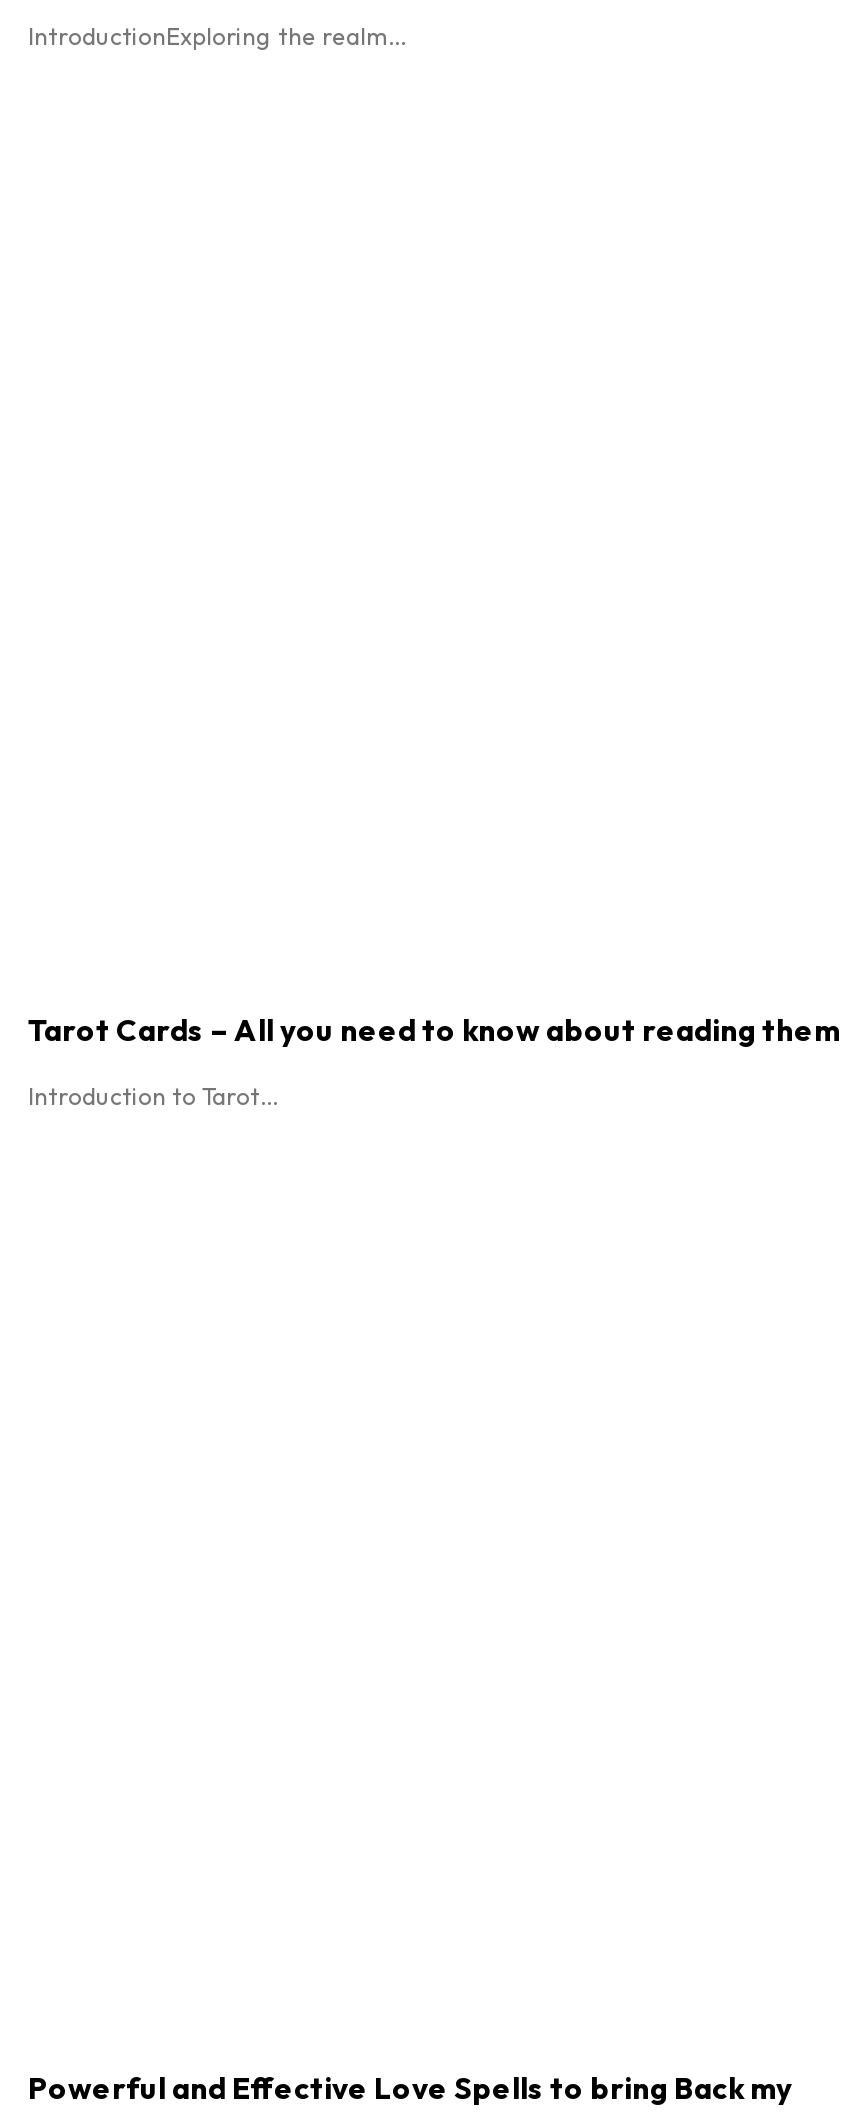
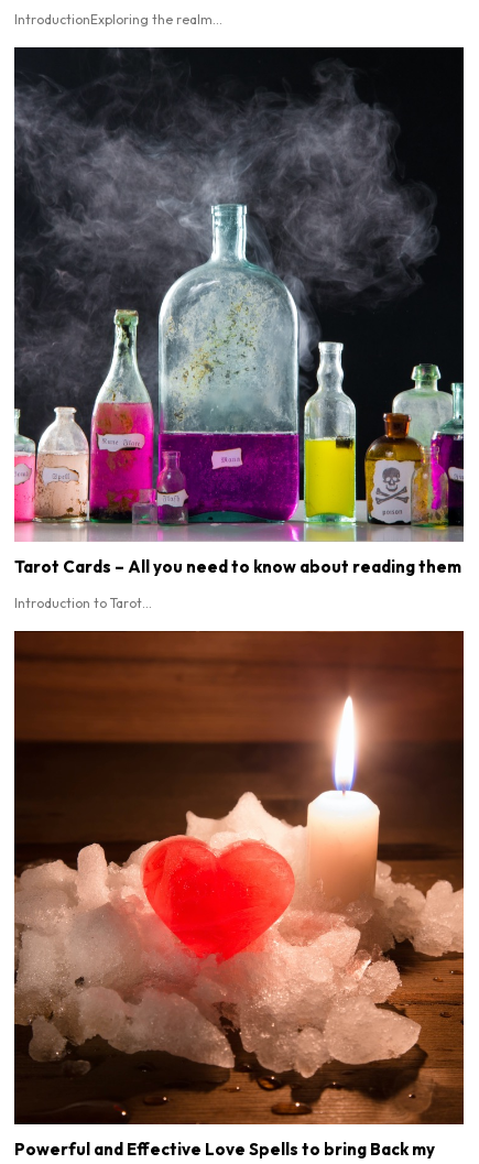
none -> [13,46,465,543] [image]
none -> [13,630,465,1125] [image]

